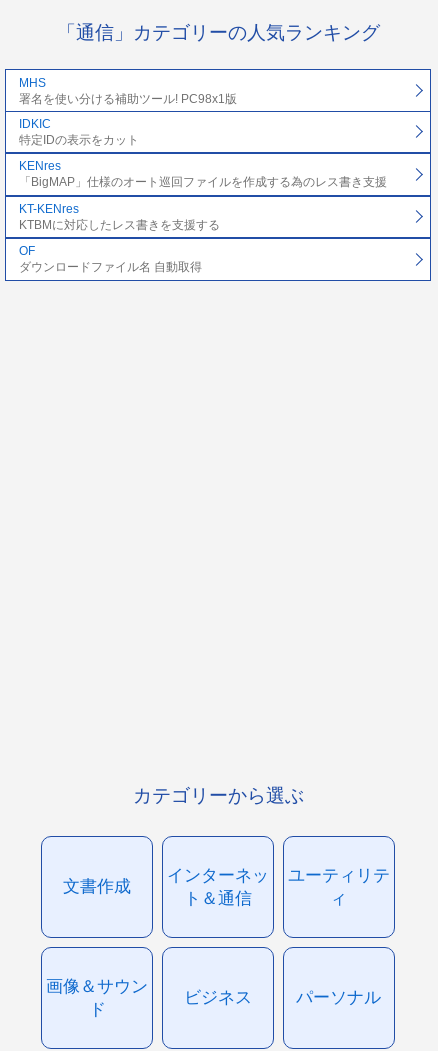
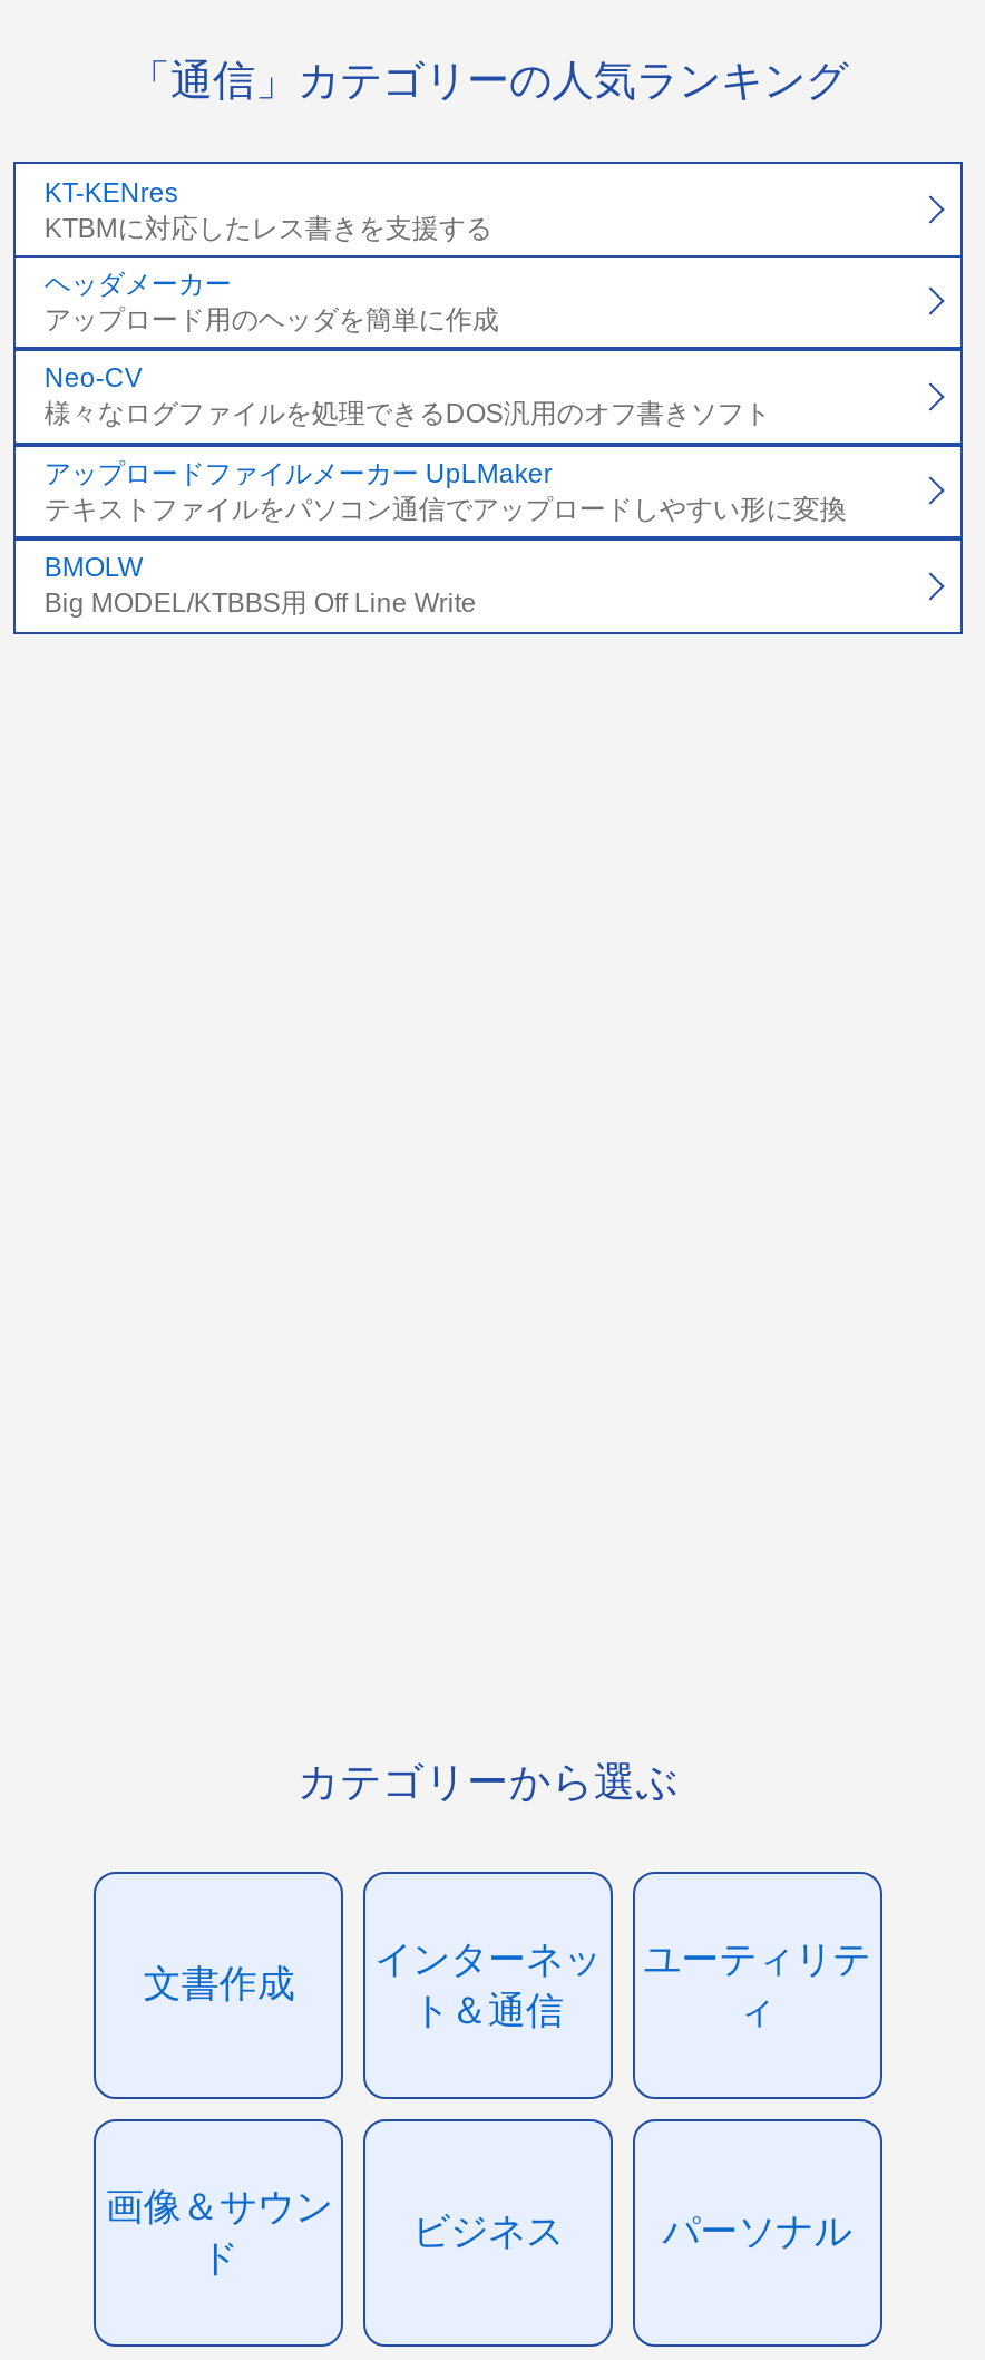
[19,75,387,189] MHS | 署名を使い分ける補助ツール! PC98x1版 | IDKIC | 特定IDの表示をカット | KENres | 「BigMAP」仕様のオート巡回ファイルを作成する為のレス書き支援 -> none
moved [19,202,220,232] -> [44,176,492,243]: KT-KENres | KTBMに対応したレス書きを支援する
[19,244,202,274] OF | ダウンロードファイル名 自動取得 -> [44,269,847,620] ヘッダメーカー | アップロード用のヘッダを簡単に作成 | Neo-CV | 様々なログファイルを処理できるDOS汎用のオフ書きソフト | アップロードファイルメーカー UpLMaker | テキストファイルをパソコン通信でアップロードしやすい形に変換 | BMOLW | Big MODEL/KTBBS用 Off Line Write

